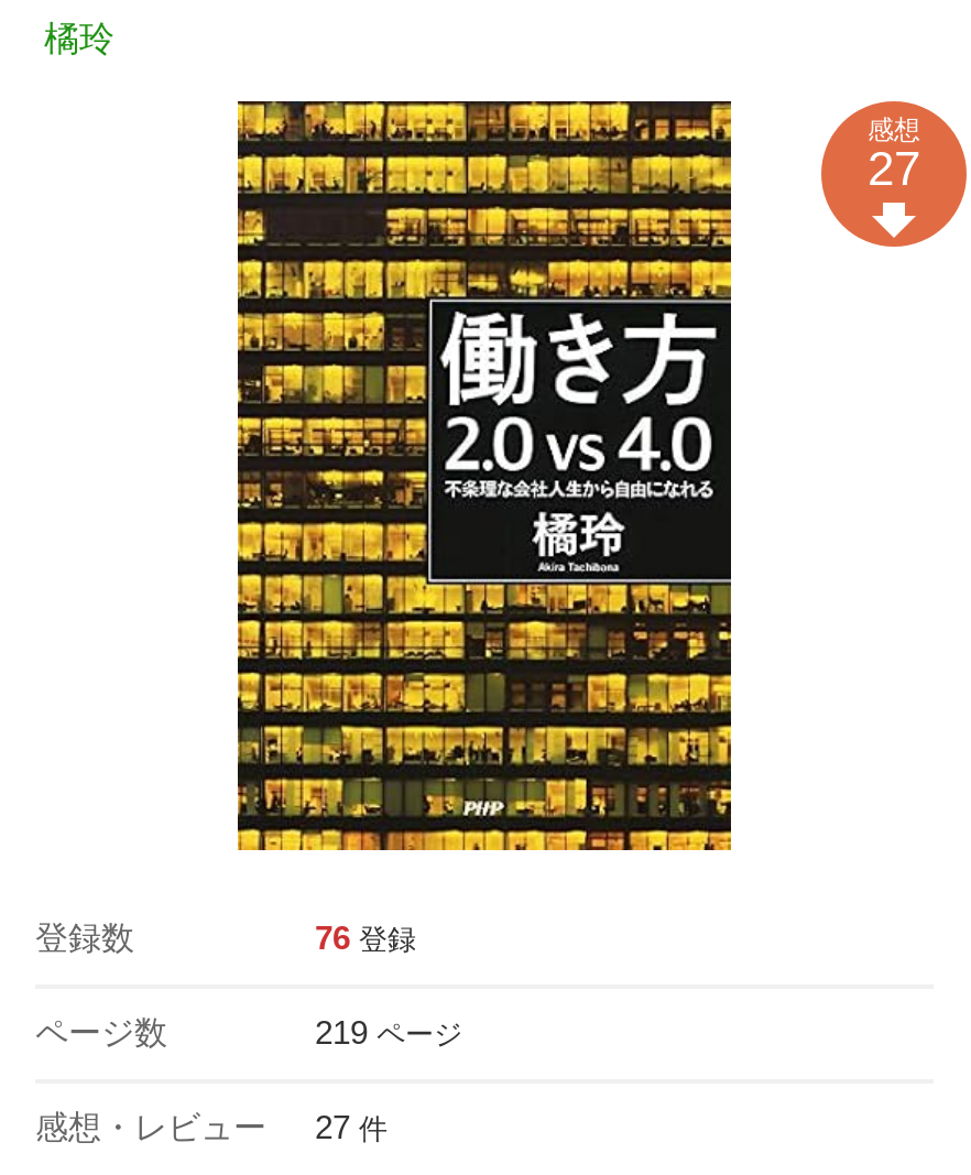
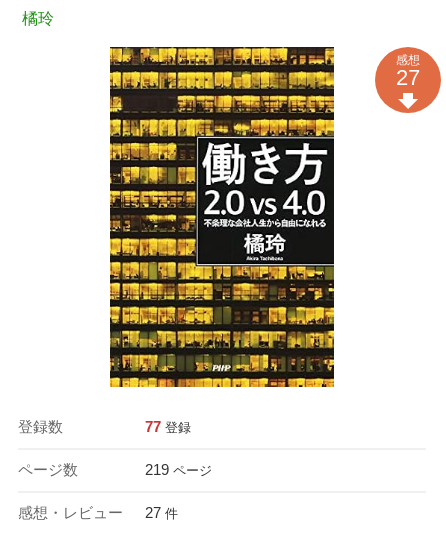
[315,918,416,956] 76 登録 -> [145,418,191,435] 77 登録

